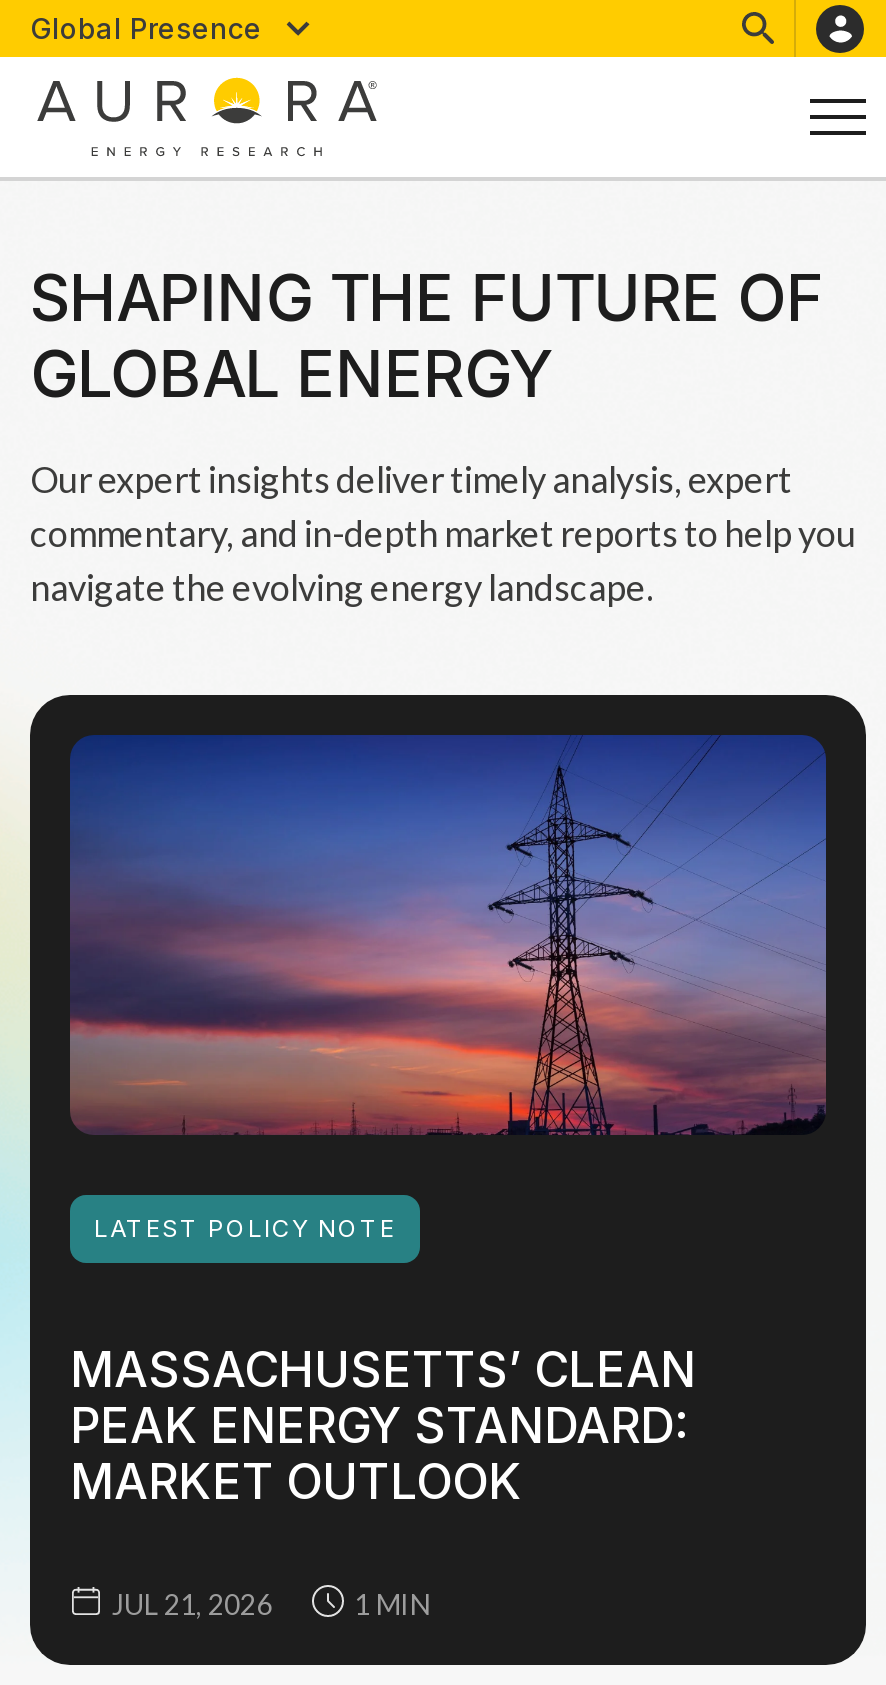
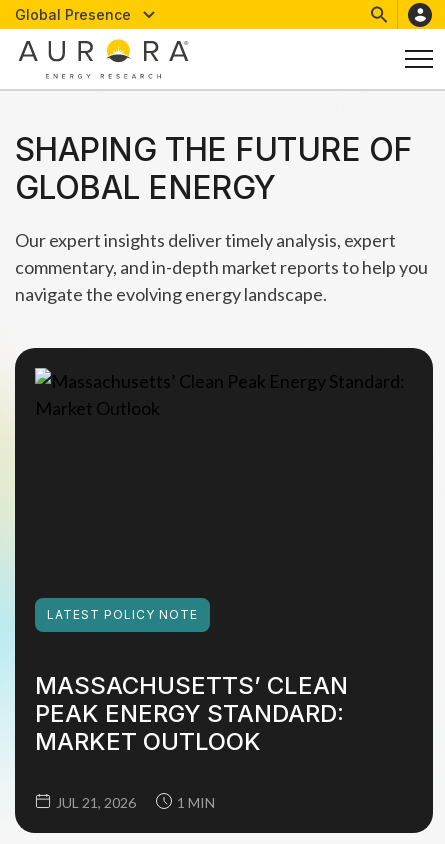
[68,733,828,1135] [image] -> none

